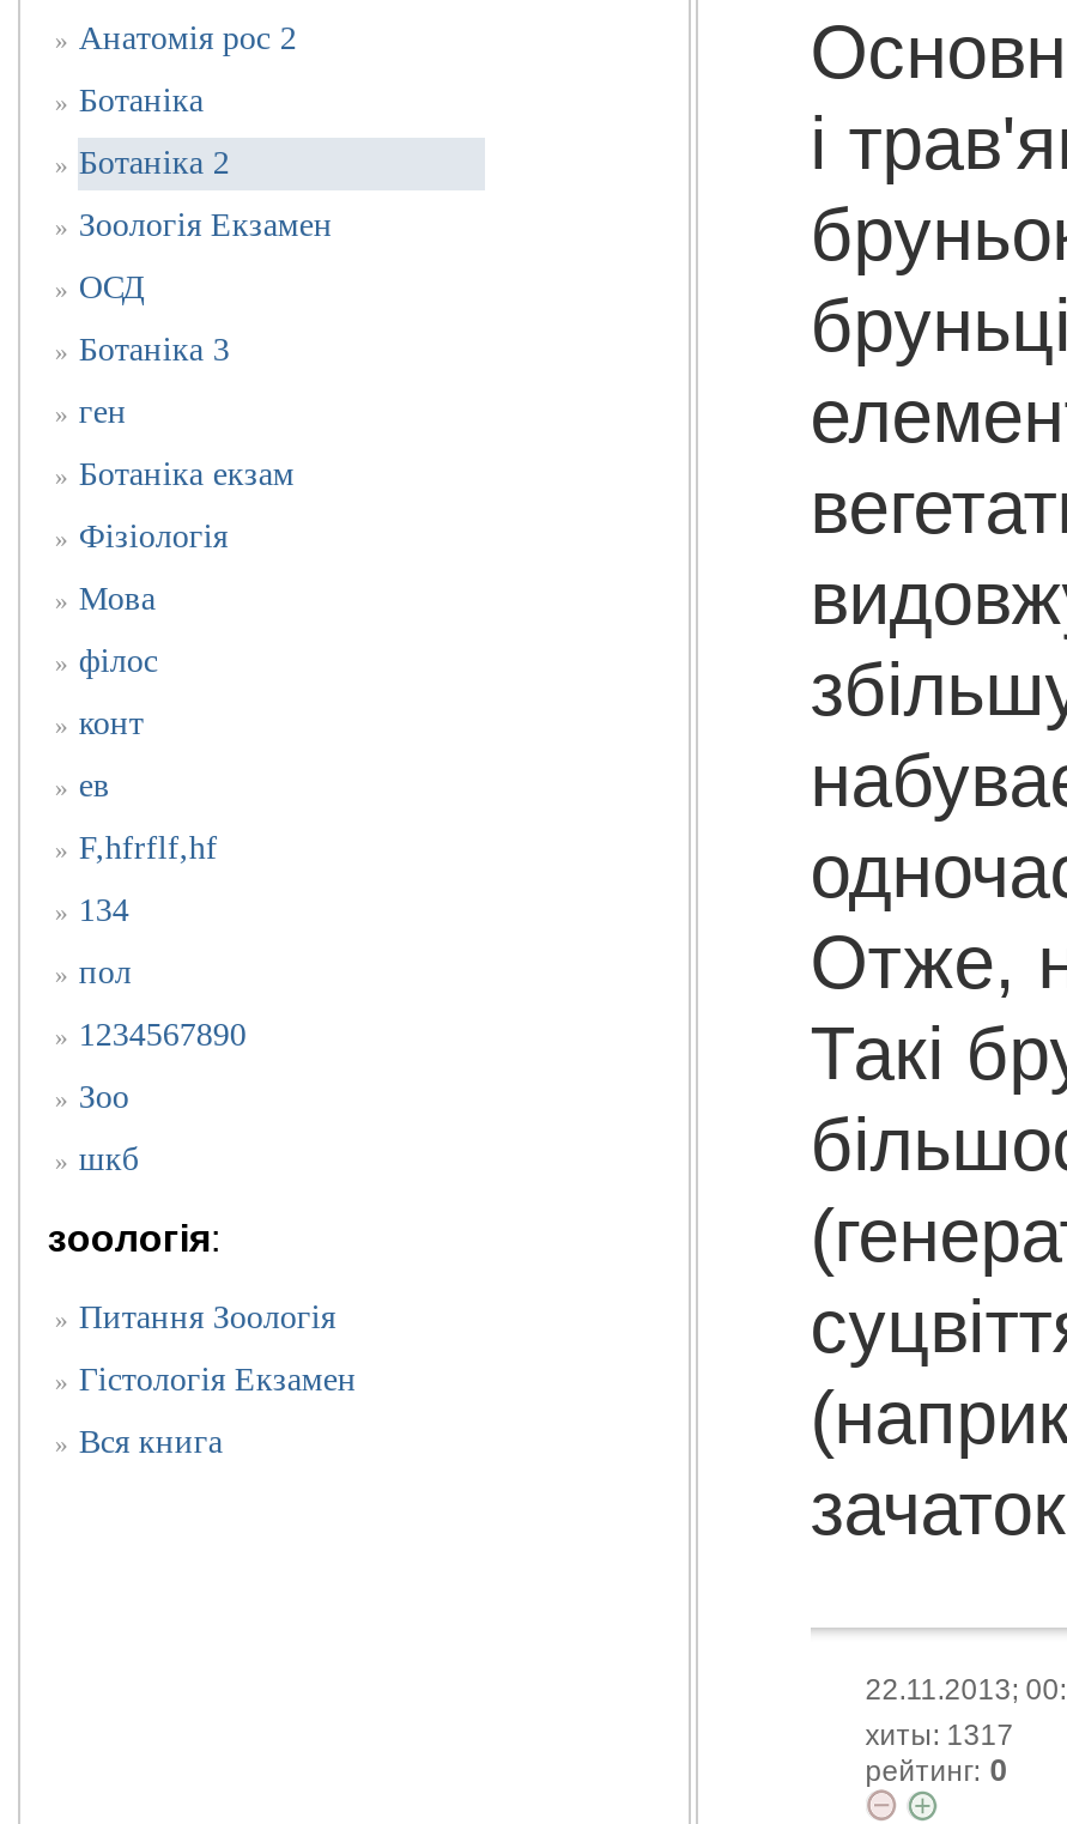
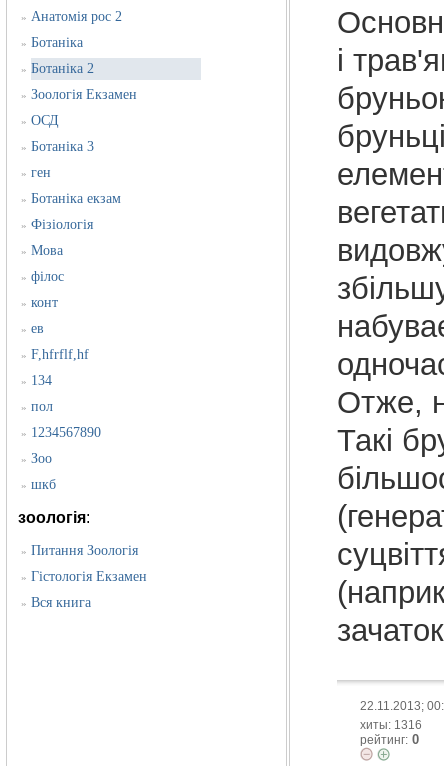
[865,1719,1014,1753] хиты: 1317 -> [360,718,422,732] хиты: 1316

